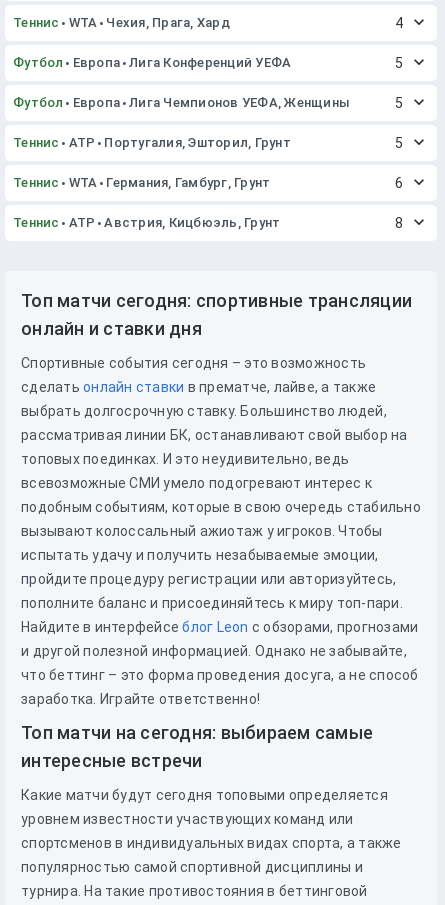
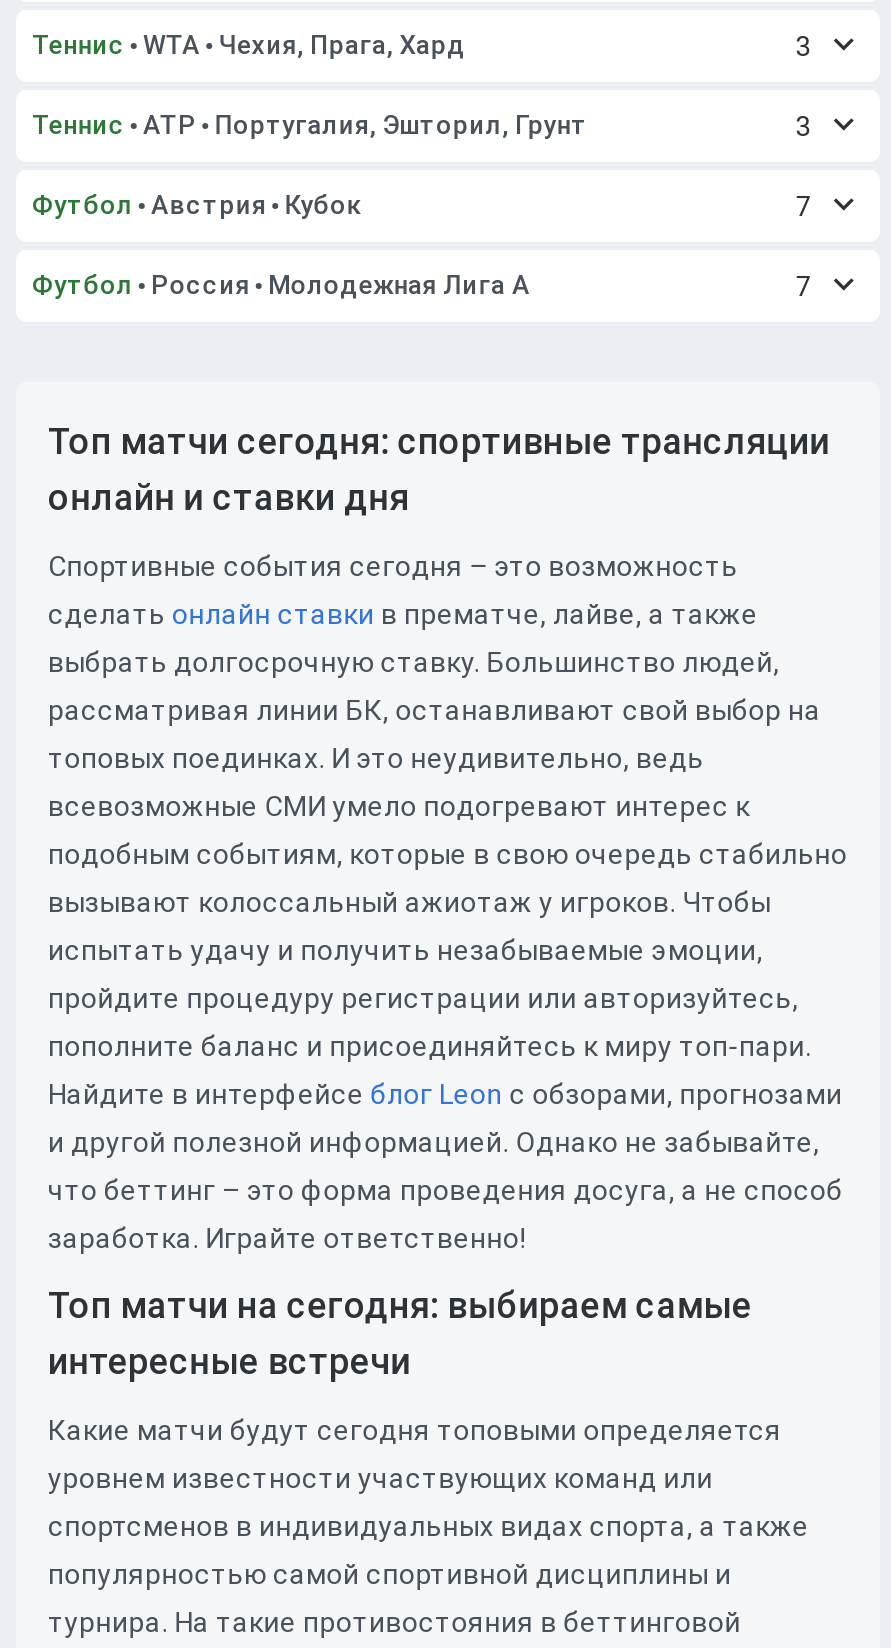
[13,15,403,111] 4 | Футбол Европа Лига Конференций УЕФА | 5 | Футбол Европа Лига Чемпионов УЕФА, Женщины | 5 -> [796,30,812,62] 3
[395,135,403,151] 5 -> [796,110,812,142] 3
[13,175,403,191] Теннис WTA Германия, Гамбург, Грунт | 6 -> [32,190,812,222] Футбол Австрия Кубок | 7
[13,215,403,231] Теннис ATP Австрия, Кицбюэль, Грунт | 8 -> [32,270,812,302] Футбол Россия Молодежная Лига А | 7

